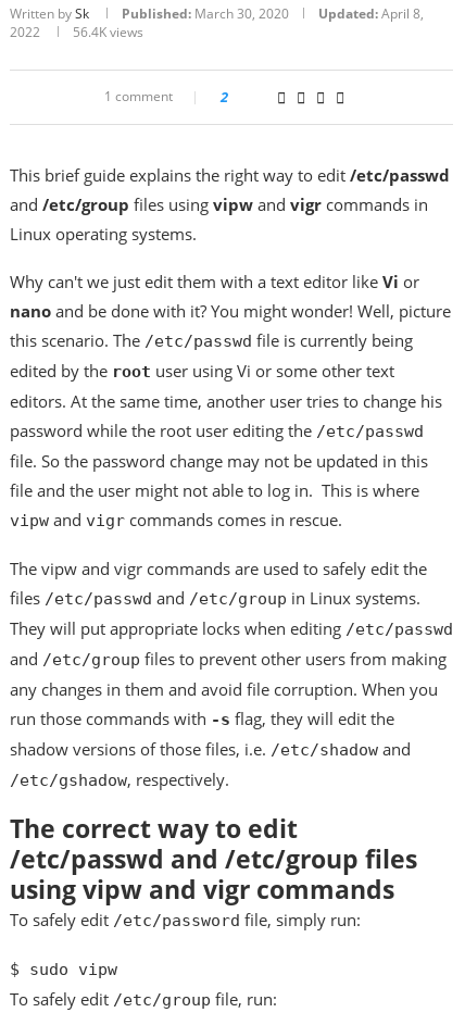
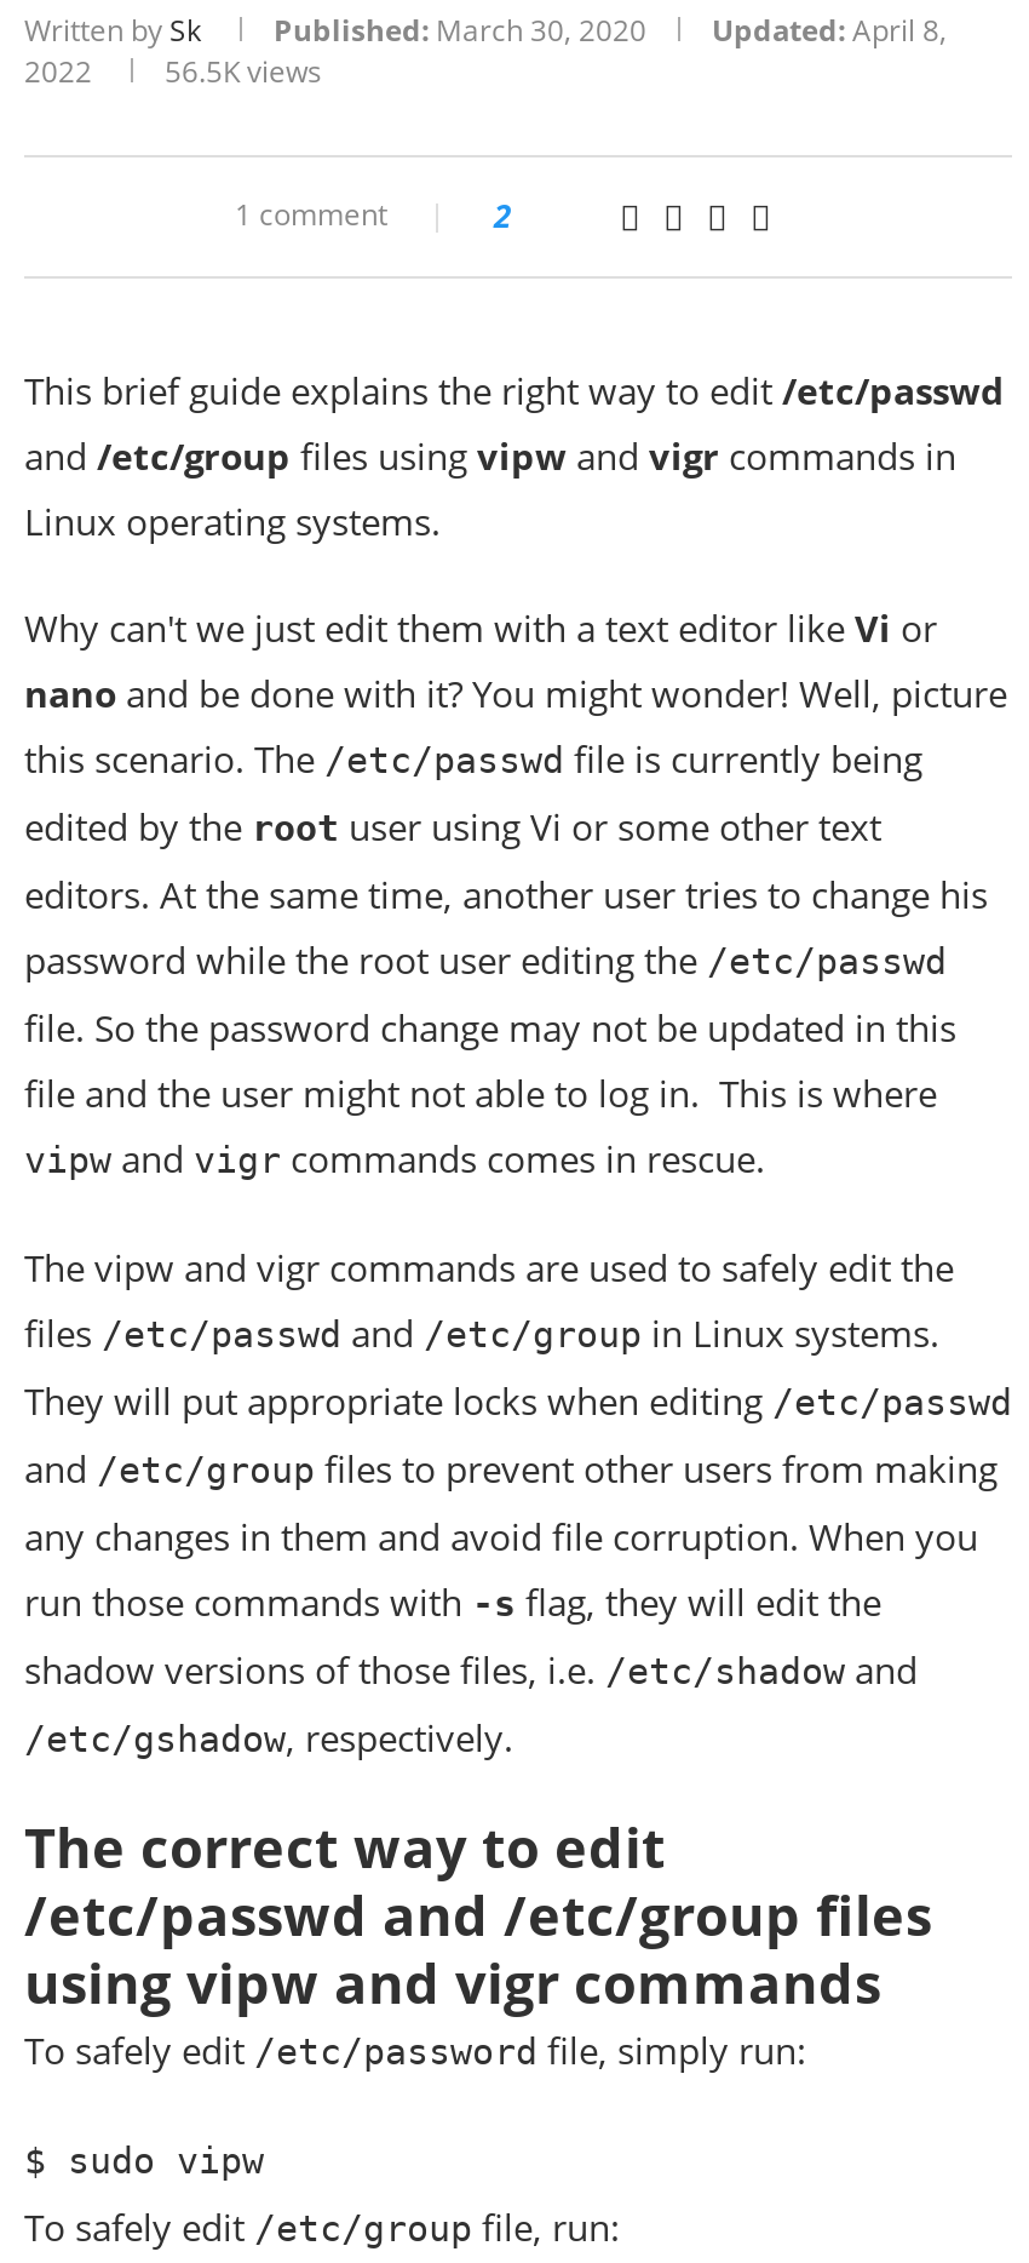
[10,23,143,41] 2022 56.4Kviews -> [24,51,322,92] 2022 56.5Kviews

